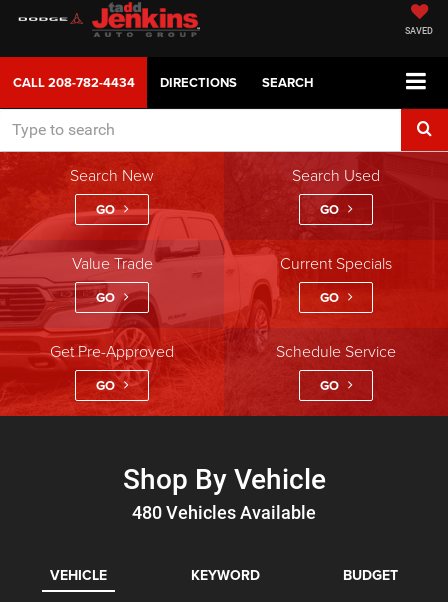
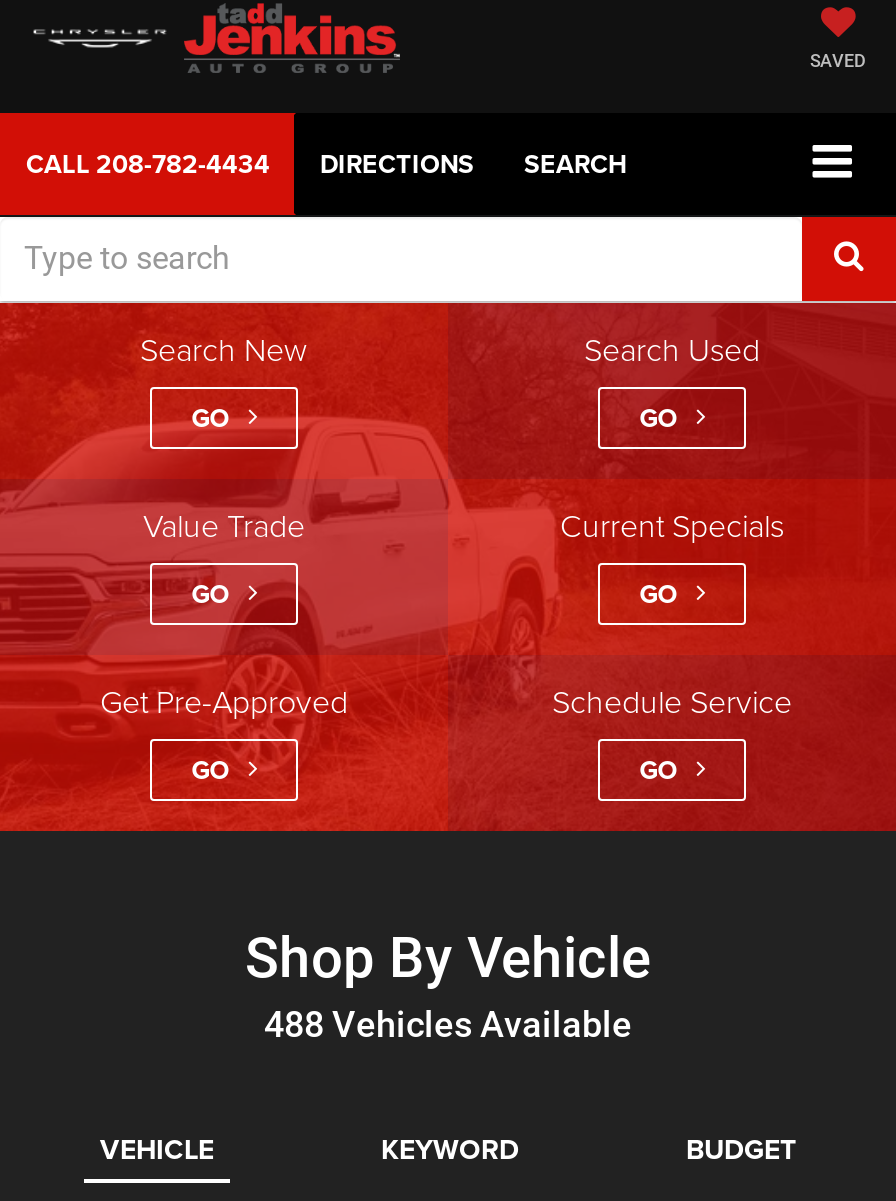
[132,501,316,522] 480 Vehicles Available -> [264,1002,632,1044] 488 Vehicles Available

